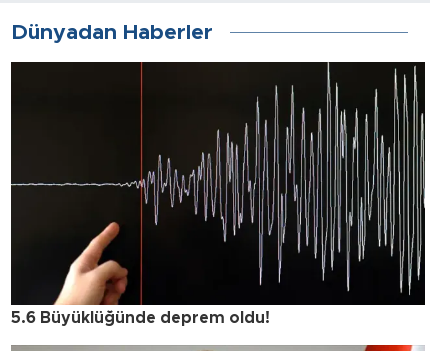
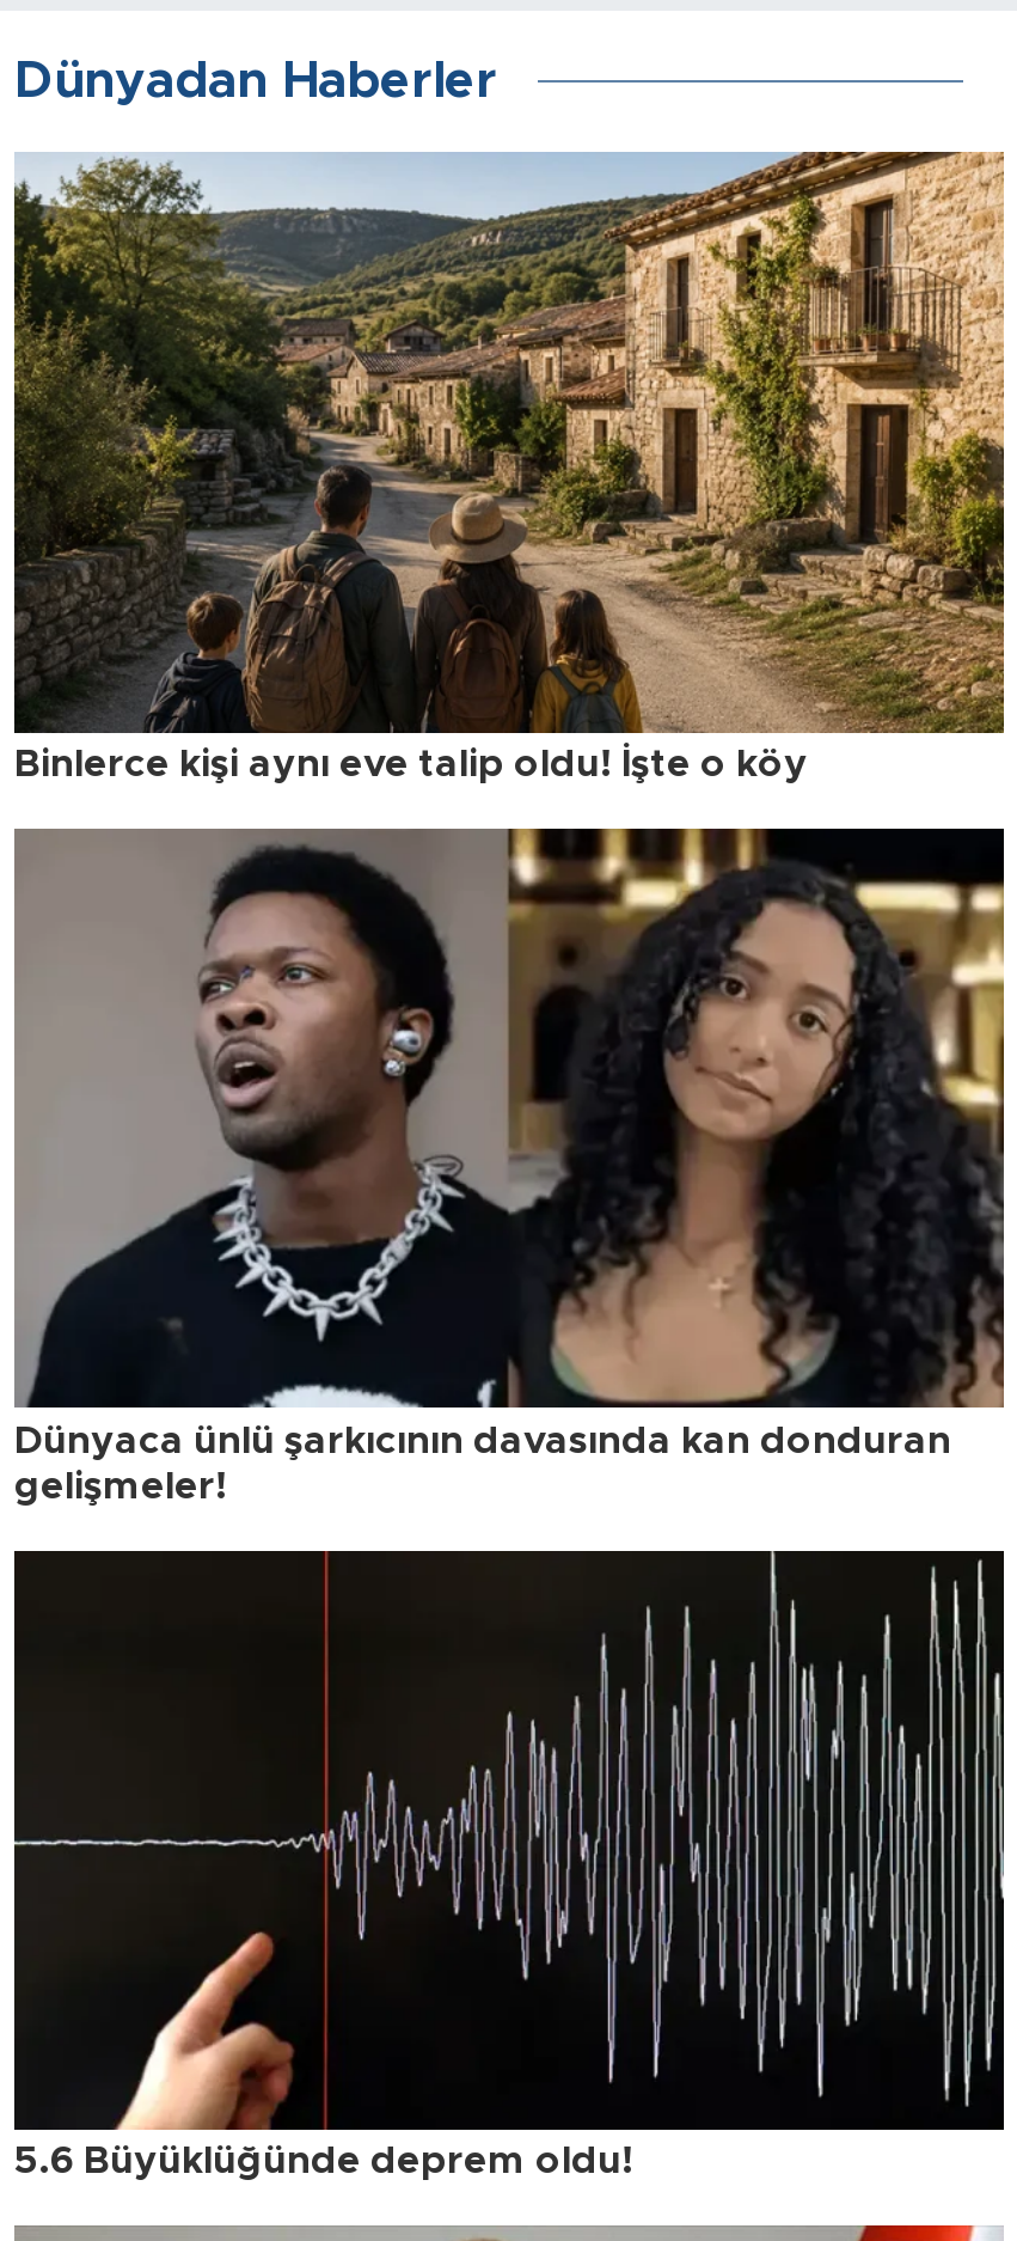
none -> [14,149,1006,783] [image] | Binlerce kişi aynı eve talip oldu! İşte o köy
none -> [14,826,1006,1505] [image] | Dünyaca ünlü şarkıcının davasında kan donduran | gelişmeler!

